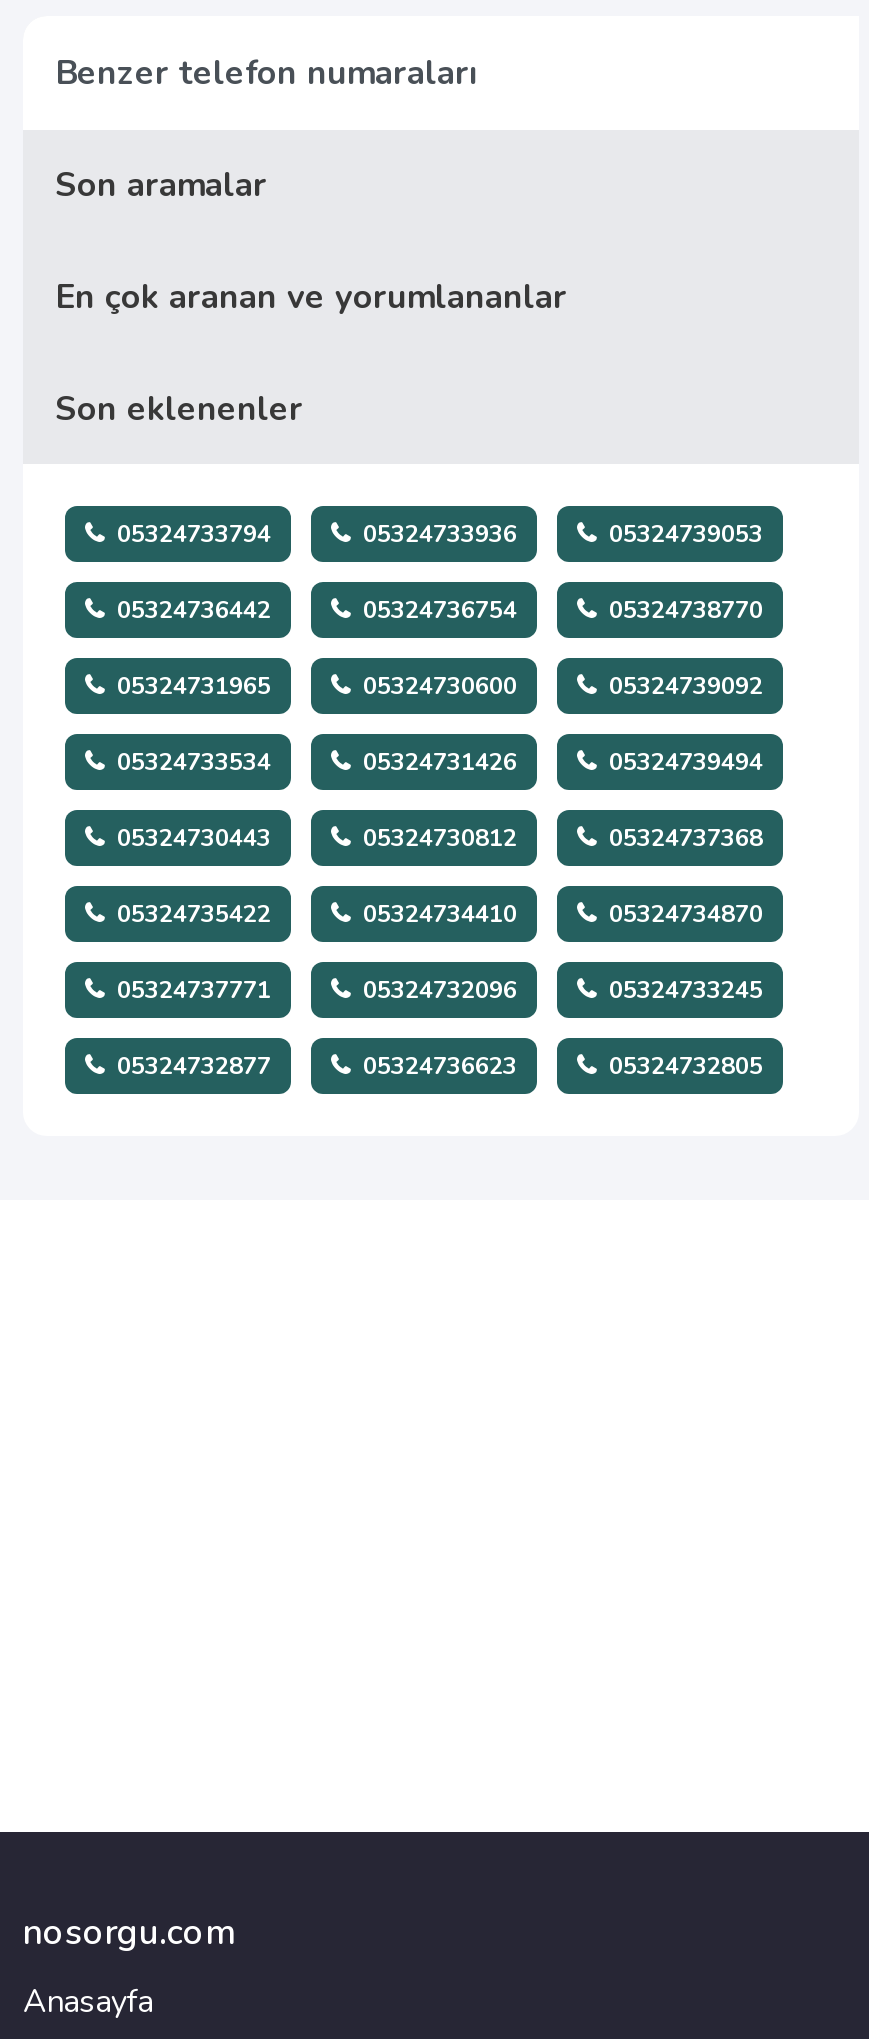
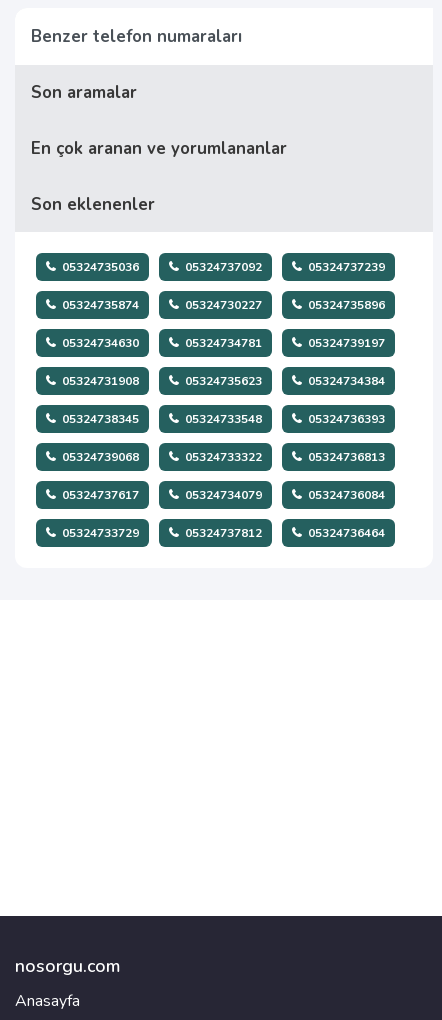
[117,518,271,550] 05324733794 -> [62,259,139,275] 05324735036
[363,518,517,550] 05324733936 -> [185,259,262,275] 05324737092
[609,518,763,550] 05324739053 -> [308,259,385,275] 05324737239
[117,594,271,626] 05324736442 -> [62,297,139,313] 05324735874
[363,594,517,626] 05324736754 -> [185,297,262,313] 05324730227
[609,594,763,626] 05324738770 -> [308,297,385,313] 05324735896
[117,670,271,702] 05324731965 -> [62,335,139,351] 05324734630
[363,670,517,702] 05324730600 -> [185,335,262,351] 05324734781
[609,670,763,702] 05324739092 -> [308,335,385,351] 05324739197
[117,746,271,778] 05324733534 -> [62,373,139,389] 05324731908
[363,746,517,778] 05324731426 -> [185,373,262,389] 05324735623
[609,746,763,778] 05324739494 -> [308,373,385,389] 05324734384
[117,822,271,854] 05324730443 -> [62,411,139,427] 05324738345
[363,822,517,854] 05324730812 -> [185,411,262,427] 05324733548
[609,822,763,854] 05324737368 -> [308,411,385,427] 05324736393
[117,898,271,930] 05324735422 -> [62,449,139,465] 05324739068
[363,898,517,930] 05324734410 -> [185,449,262,465] 05324733322
[609,898,763,930] 05324734870 -> [308,449,385,465] 05324736813
[117,974,271,1006] 05324737771 -> [62,487,139,503] 05324737617
[363,974,517,1006] 05324732096 -> [185,487,262,503] 05324734079
[609,974,763,1006] 05324733245 -> [308,487,385,503] 05324736084
[117,1050,271,1082] 05324732877 -> [62,525,139,541] 05324733729
[363,1050,517,1082] 05324736623 -> [185,525,262,541] 05324737812
[609,1050,763,1082] 05324732805 -> [308,525,385,541] 05324736464

